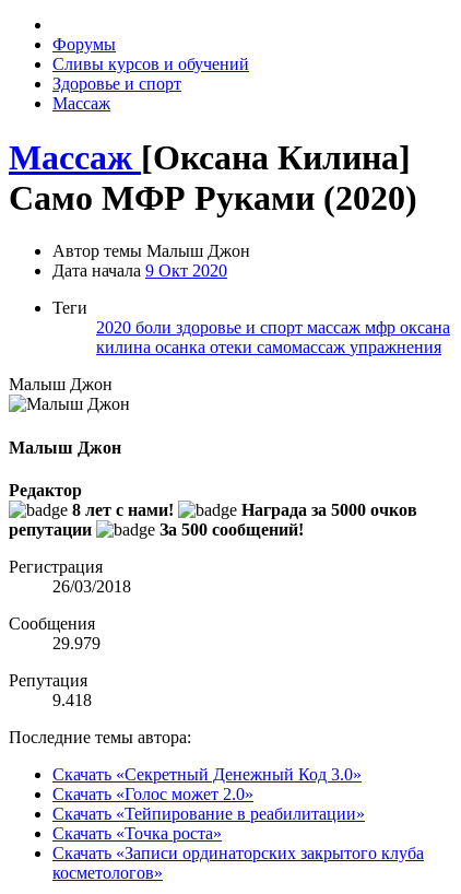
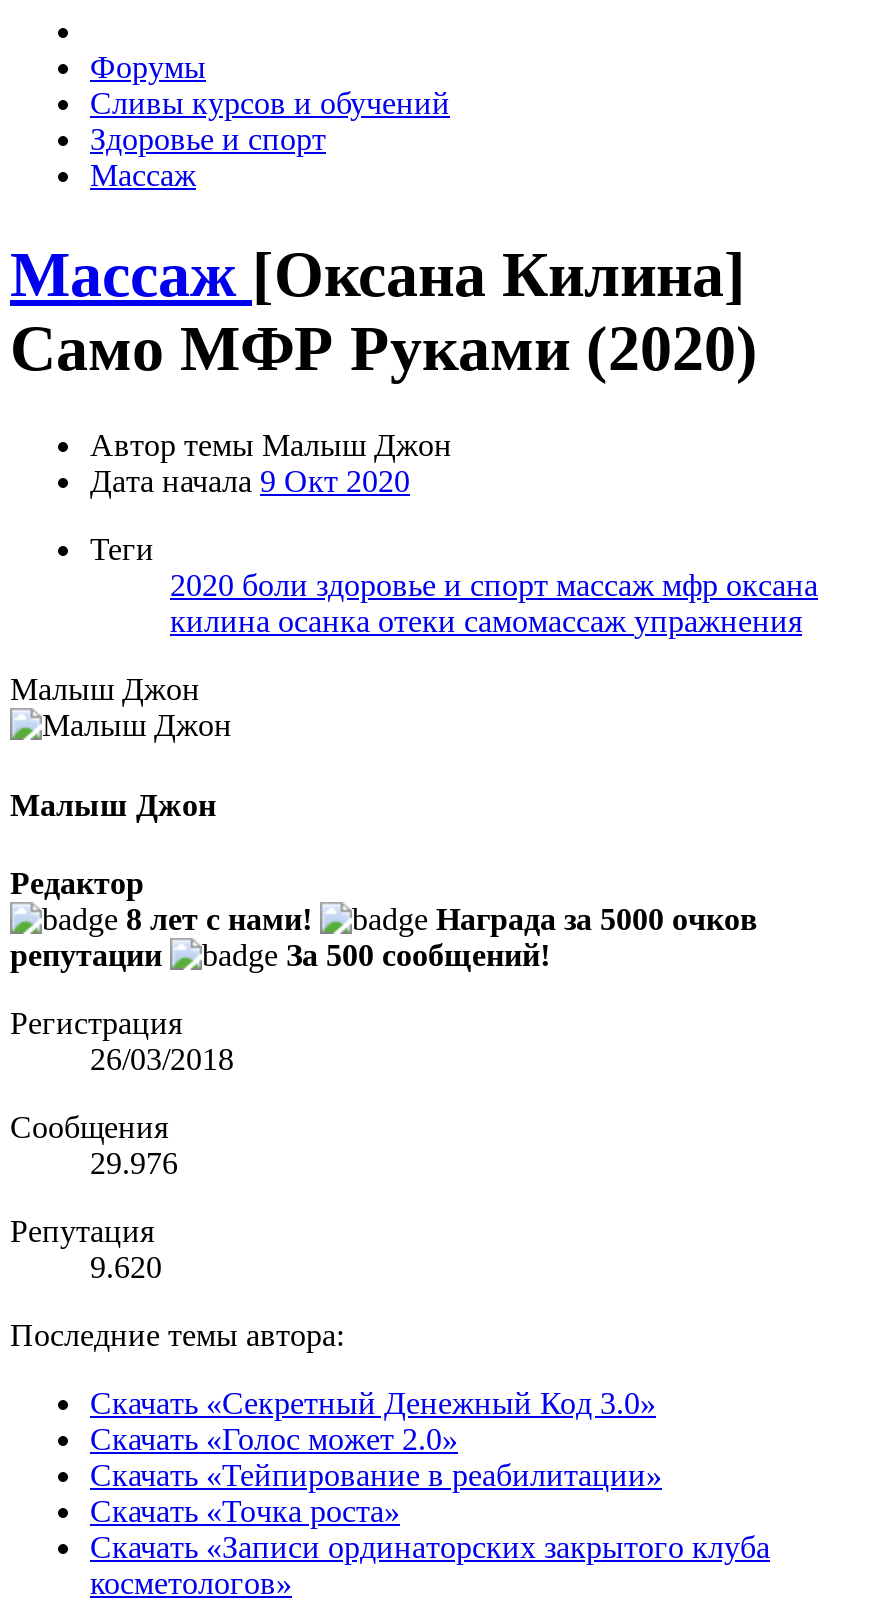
[52,634,101,652] 29.979 -> [90,1146,178,1180] 29.976
[52,691,92,709] 9.418 -> [90,1250,162,1284] 9.620

